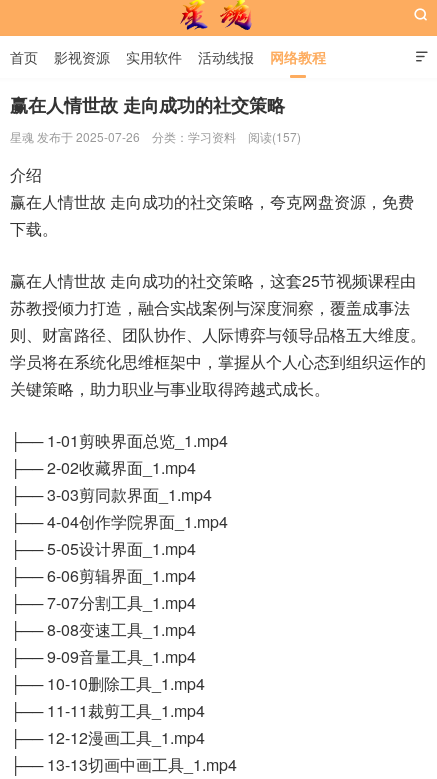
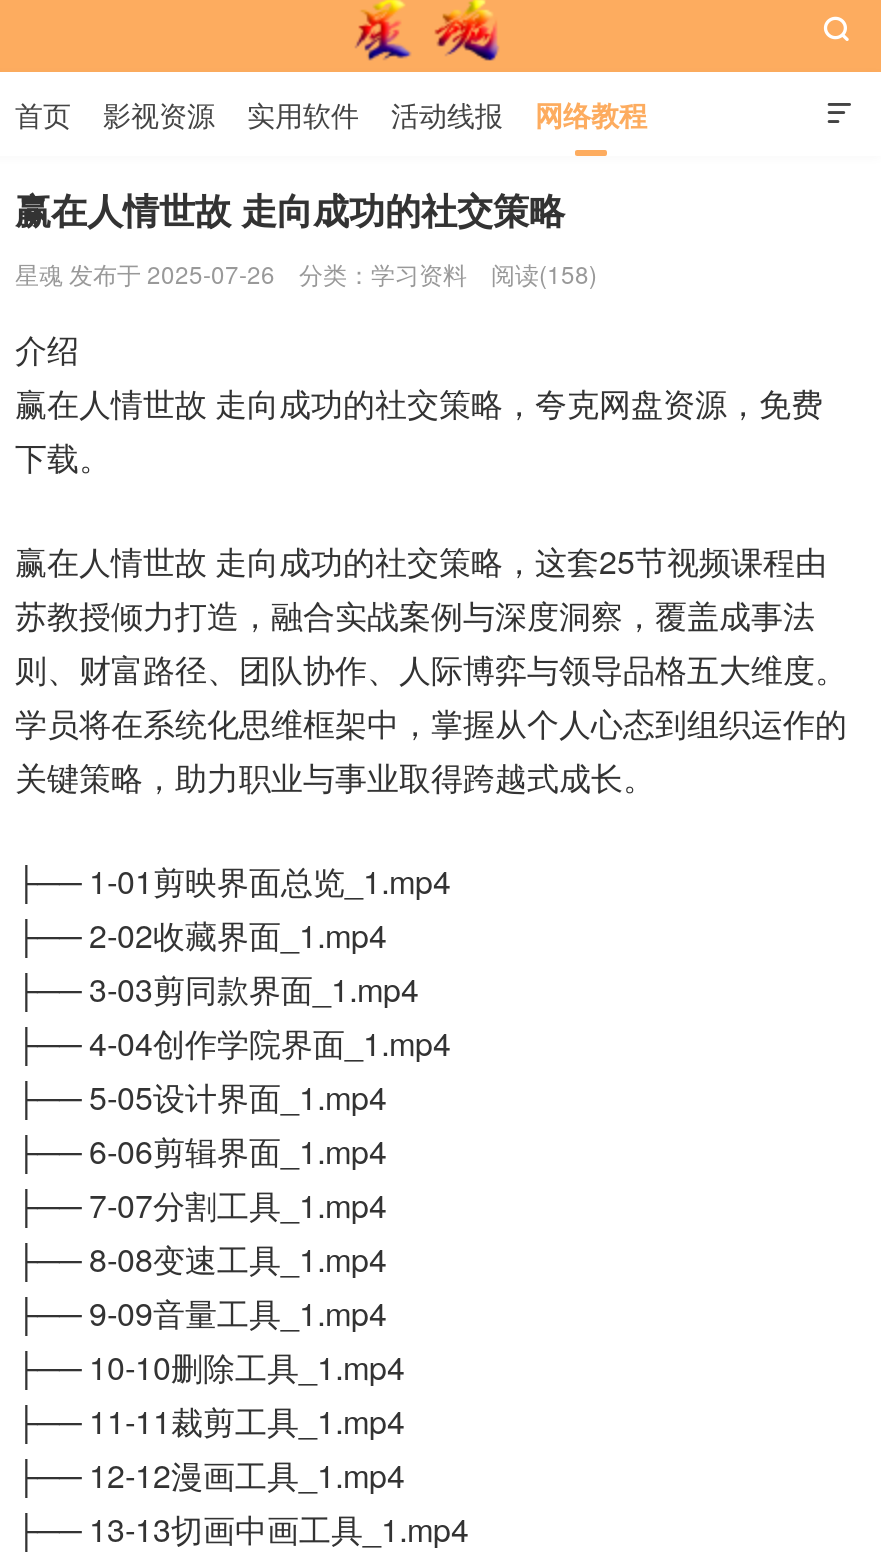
[10,128,301,145] 星魂 发布于 2025-07-26 分类：学习资料 阅读(157) -> [15,256,597,290] 星魂 发布于 2025-07-26 分类：学习资料 阅读(158)

